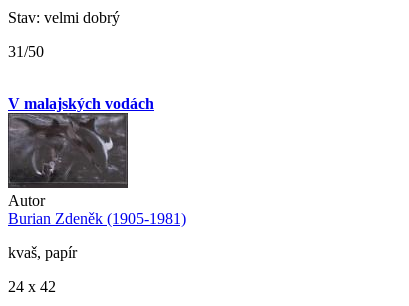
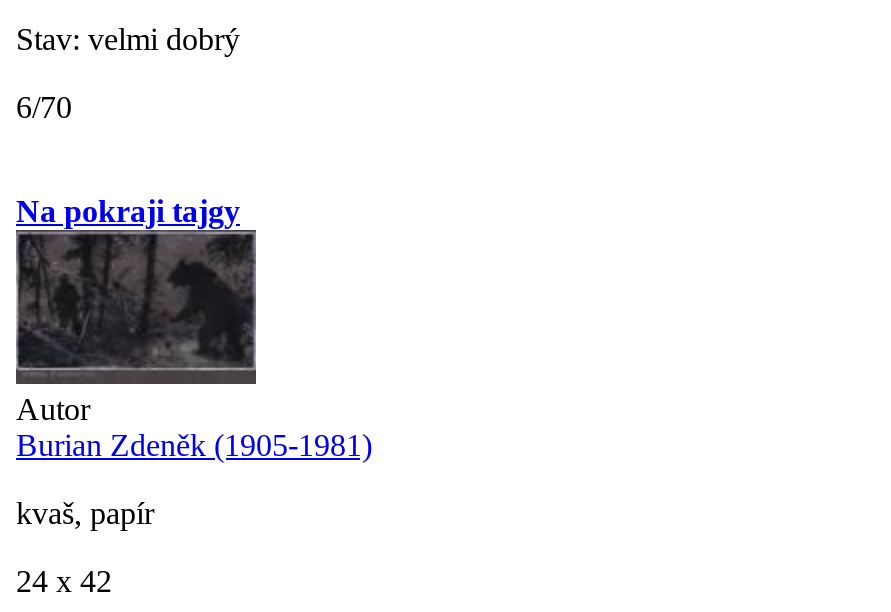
[8,43,44,60] 31/50 -> [16,90,72,124] 6/70
[8,95,154,112] V malajských vodách -> [16,194,240,228] Na pokraji tajgy
[7,120,129,186] [image] -> [16,248,256,374] [image]

